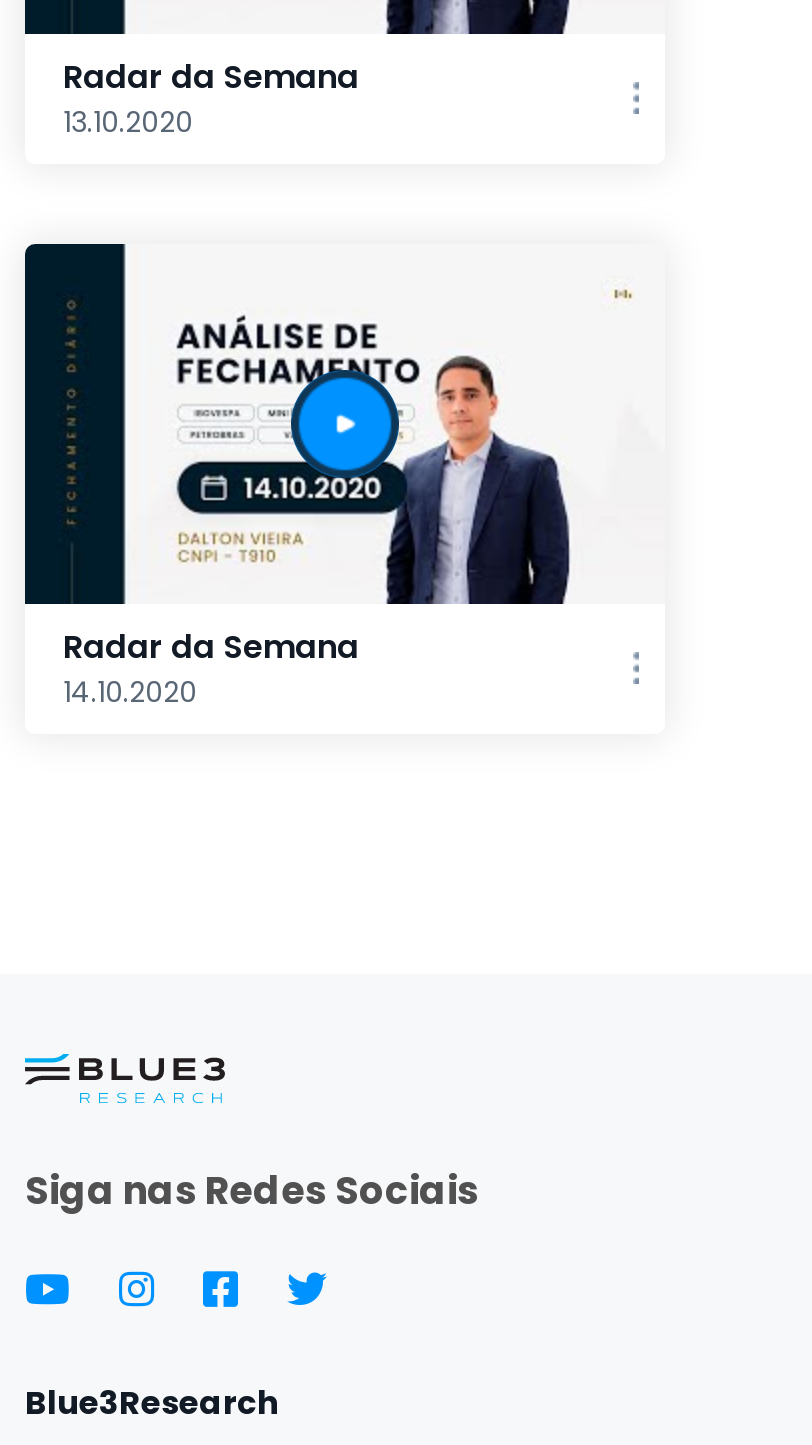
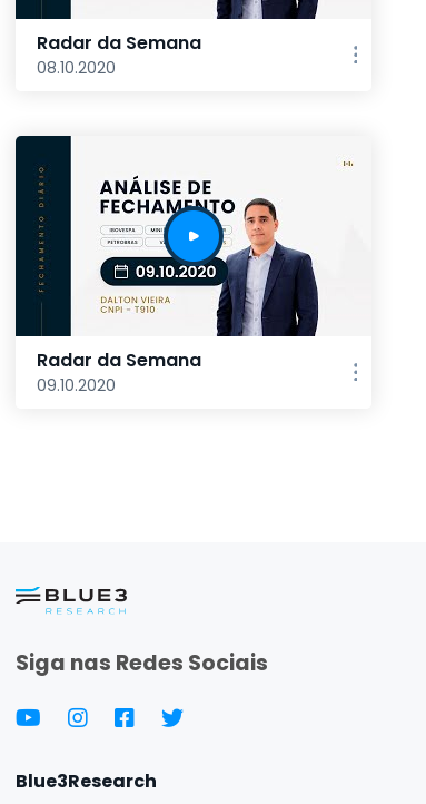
[63,102,193,142] 13.10.2020 -> [37,57,116,79] 08.10.2020
[63,672,197,712] 14.10.2020 -> [37,374,116,396] 09.10.2020

